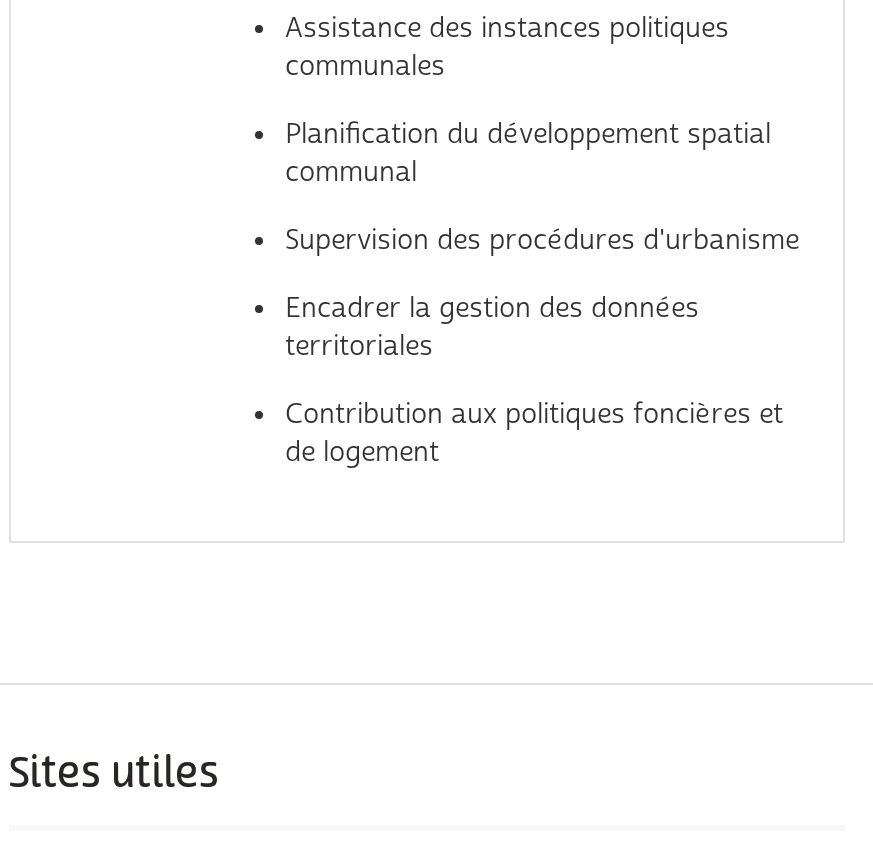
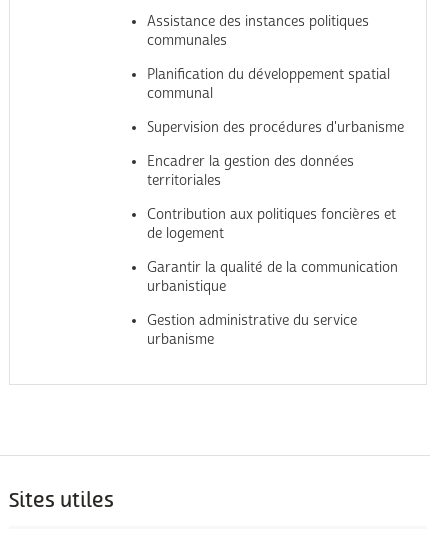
none -> [147,259,398,348] Garantir la qualité de la communication | urbanistique | Gestion administrative du service | urbanisme

